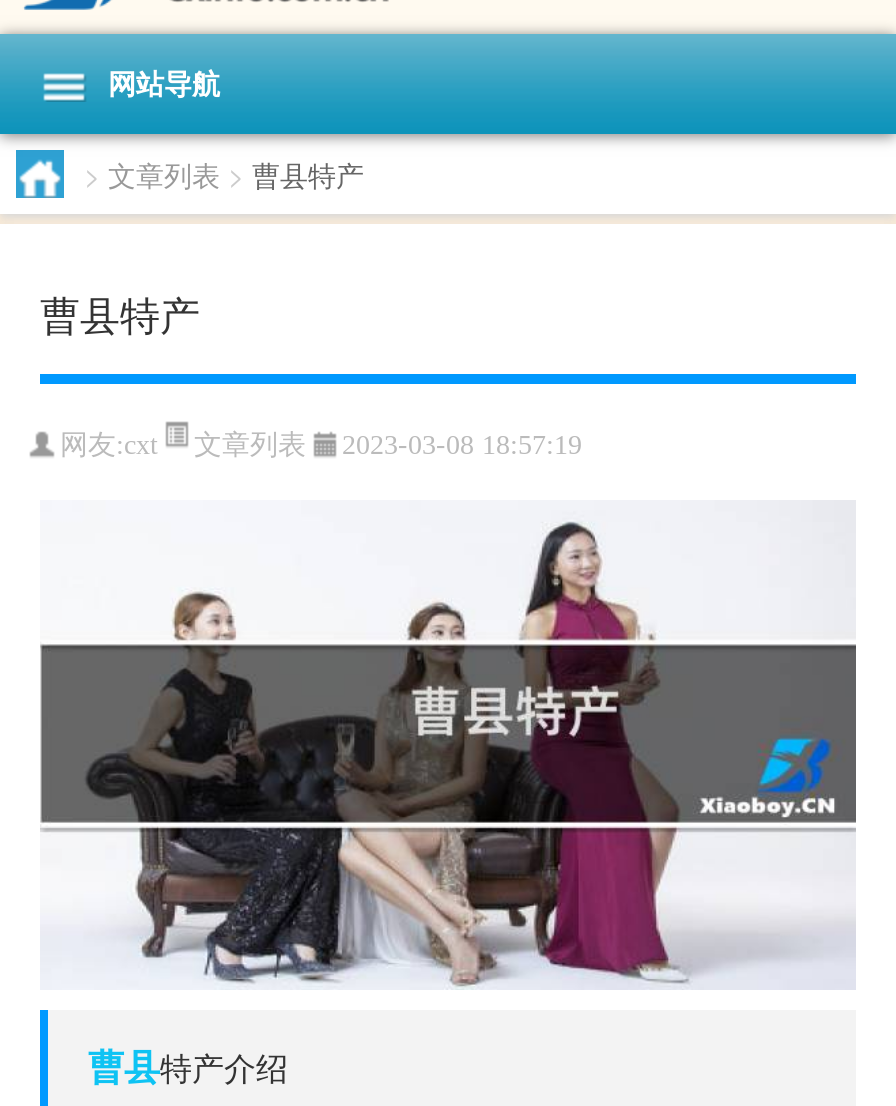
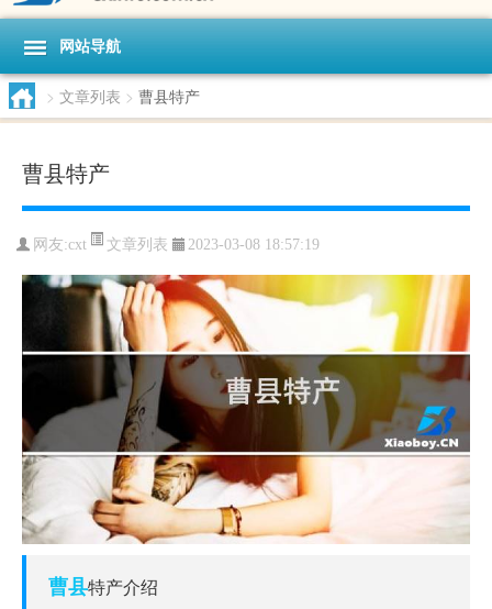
[40,500,856,990] [image] -> [21,274,471,545] [image]

